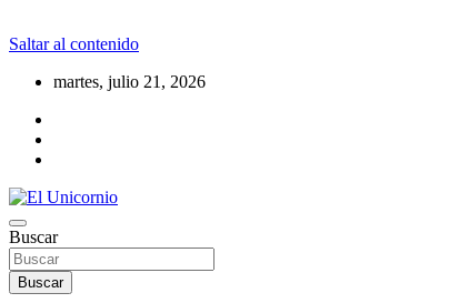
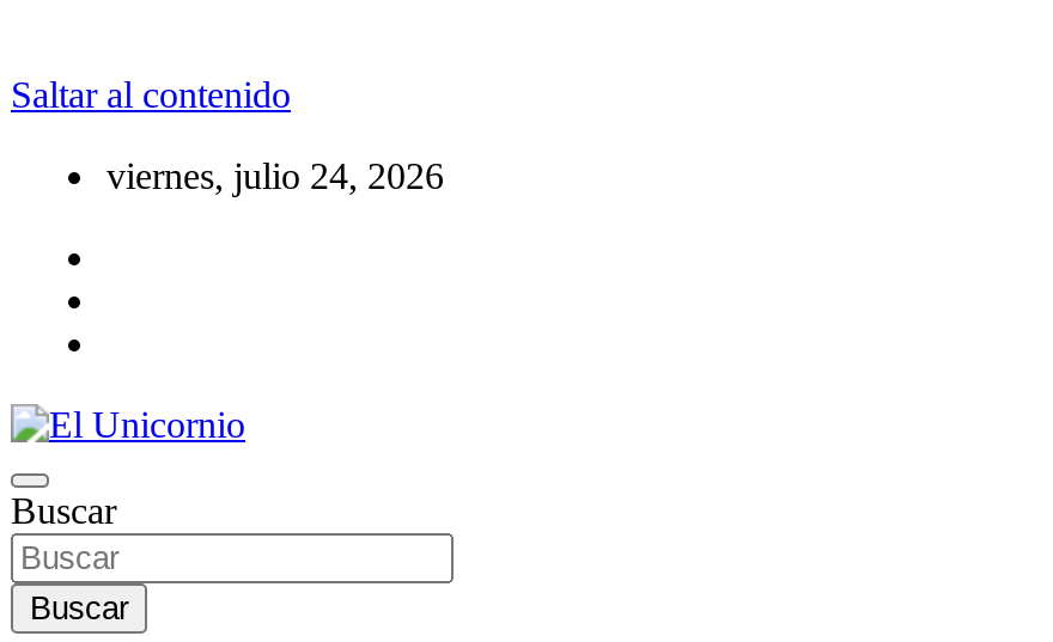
[53,72,206,91] martes, julio 21, 2026 -> [106,155,444,196] viernes, julio 24, 2026

